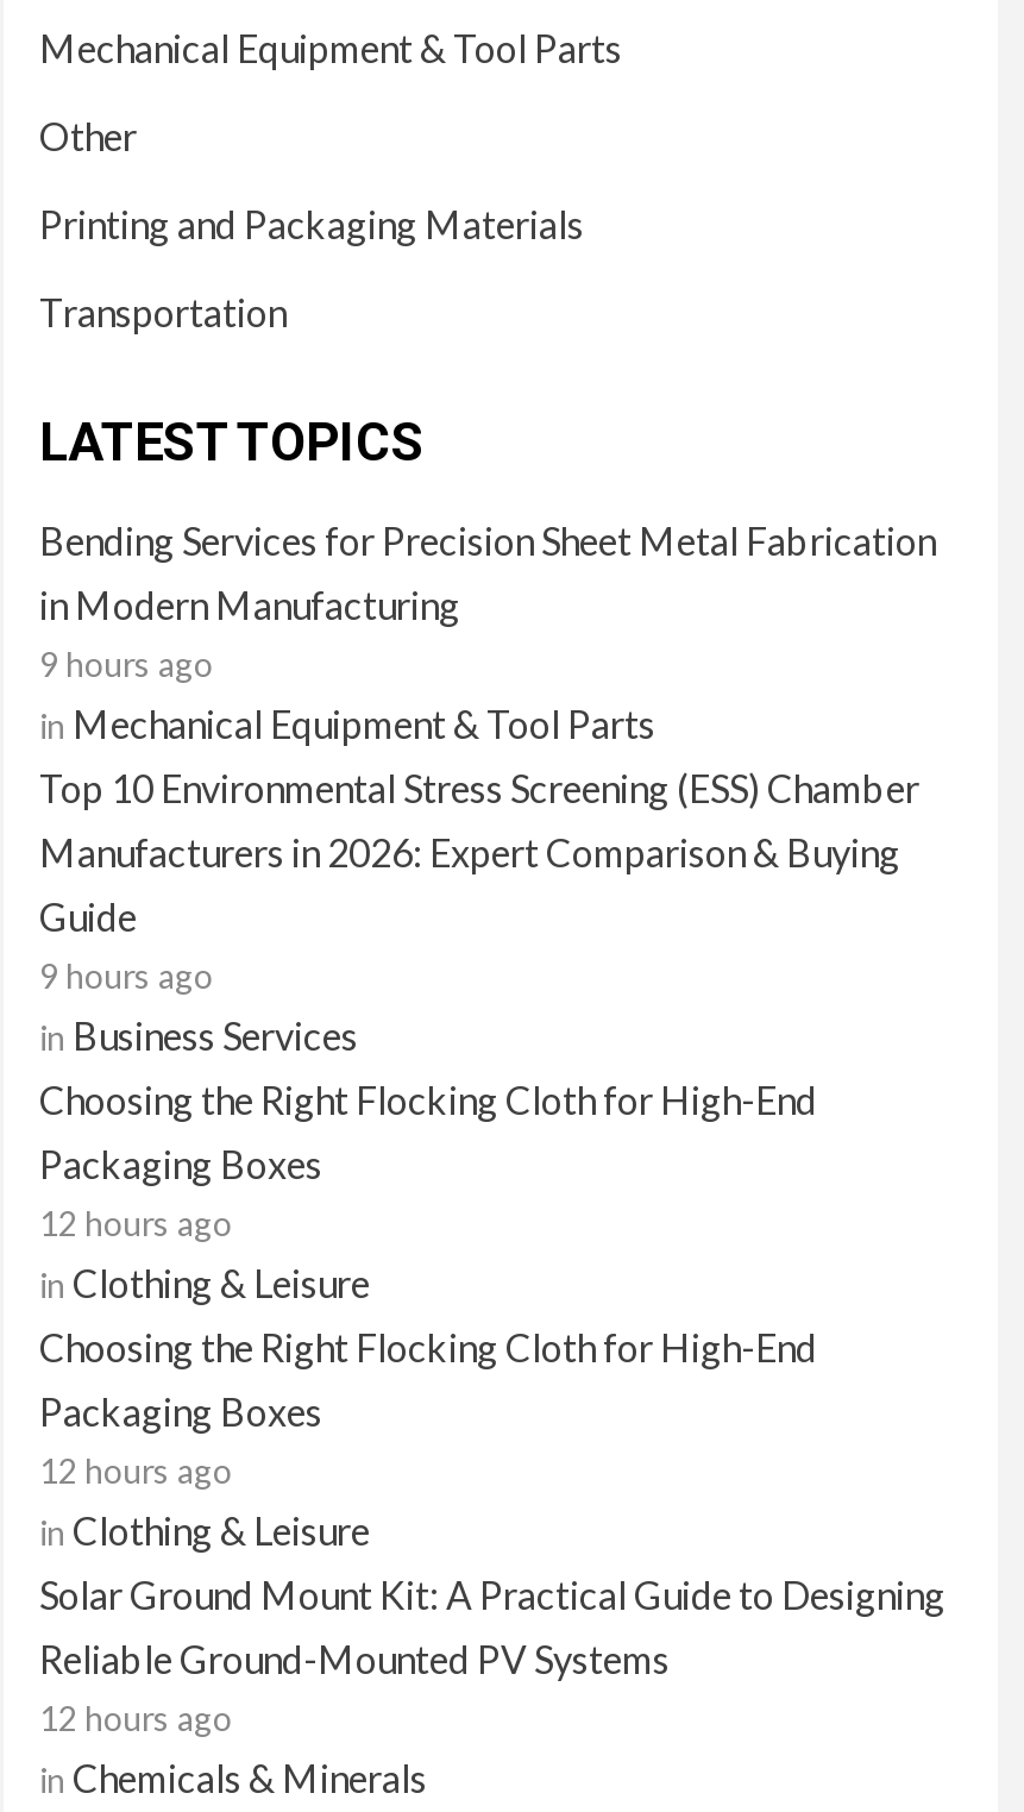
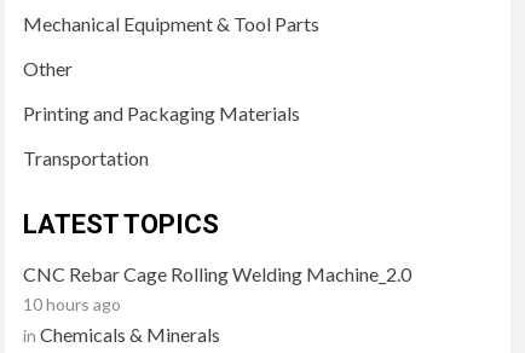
[39,518,946,1738] Bending Services for Precision Sheet Metal Fabrication | in Modern Manufacturing | 9 hours ago | in Mechanical Equipment & Tool Parts | Top 10 Environmental Stress Screening (ESS) Chamber | Manufacturers in 2026: Expert Comparison & Buying | Guide | 9 hours ago | in Business Services | Choosing the Right Flocking Cloth for High-End | Packaging Boxes | 12 hours ago | in Clothing & Leisure | Choosing the Right Flocking Cloth for High-End | Packaging Boxes | 12 hours ago | in Clothing & Leisure | Solar Ground Mount Kit: A Practical Guide to Designing | Reliable Ground-Mounted PV Systems | 12 hours ago -> [23,262,411,314] CNC Rebar Cage Rolling Welding Machine_2.0 | 10 hours ago

